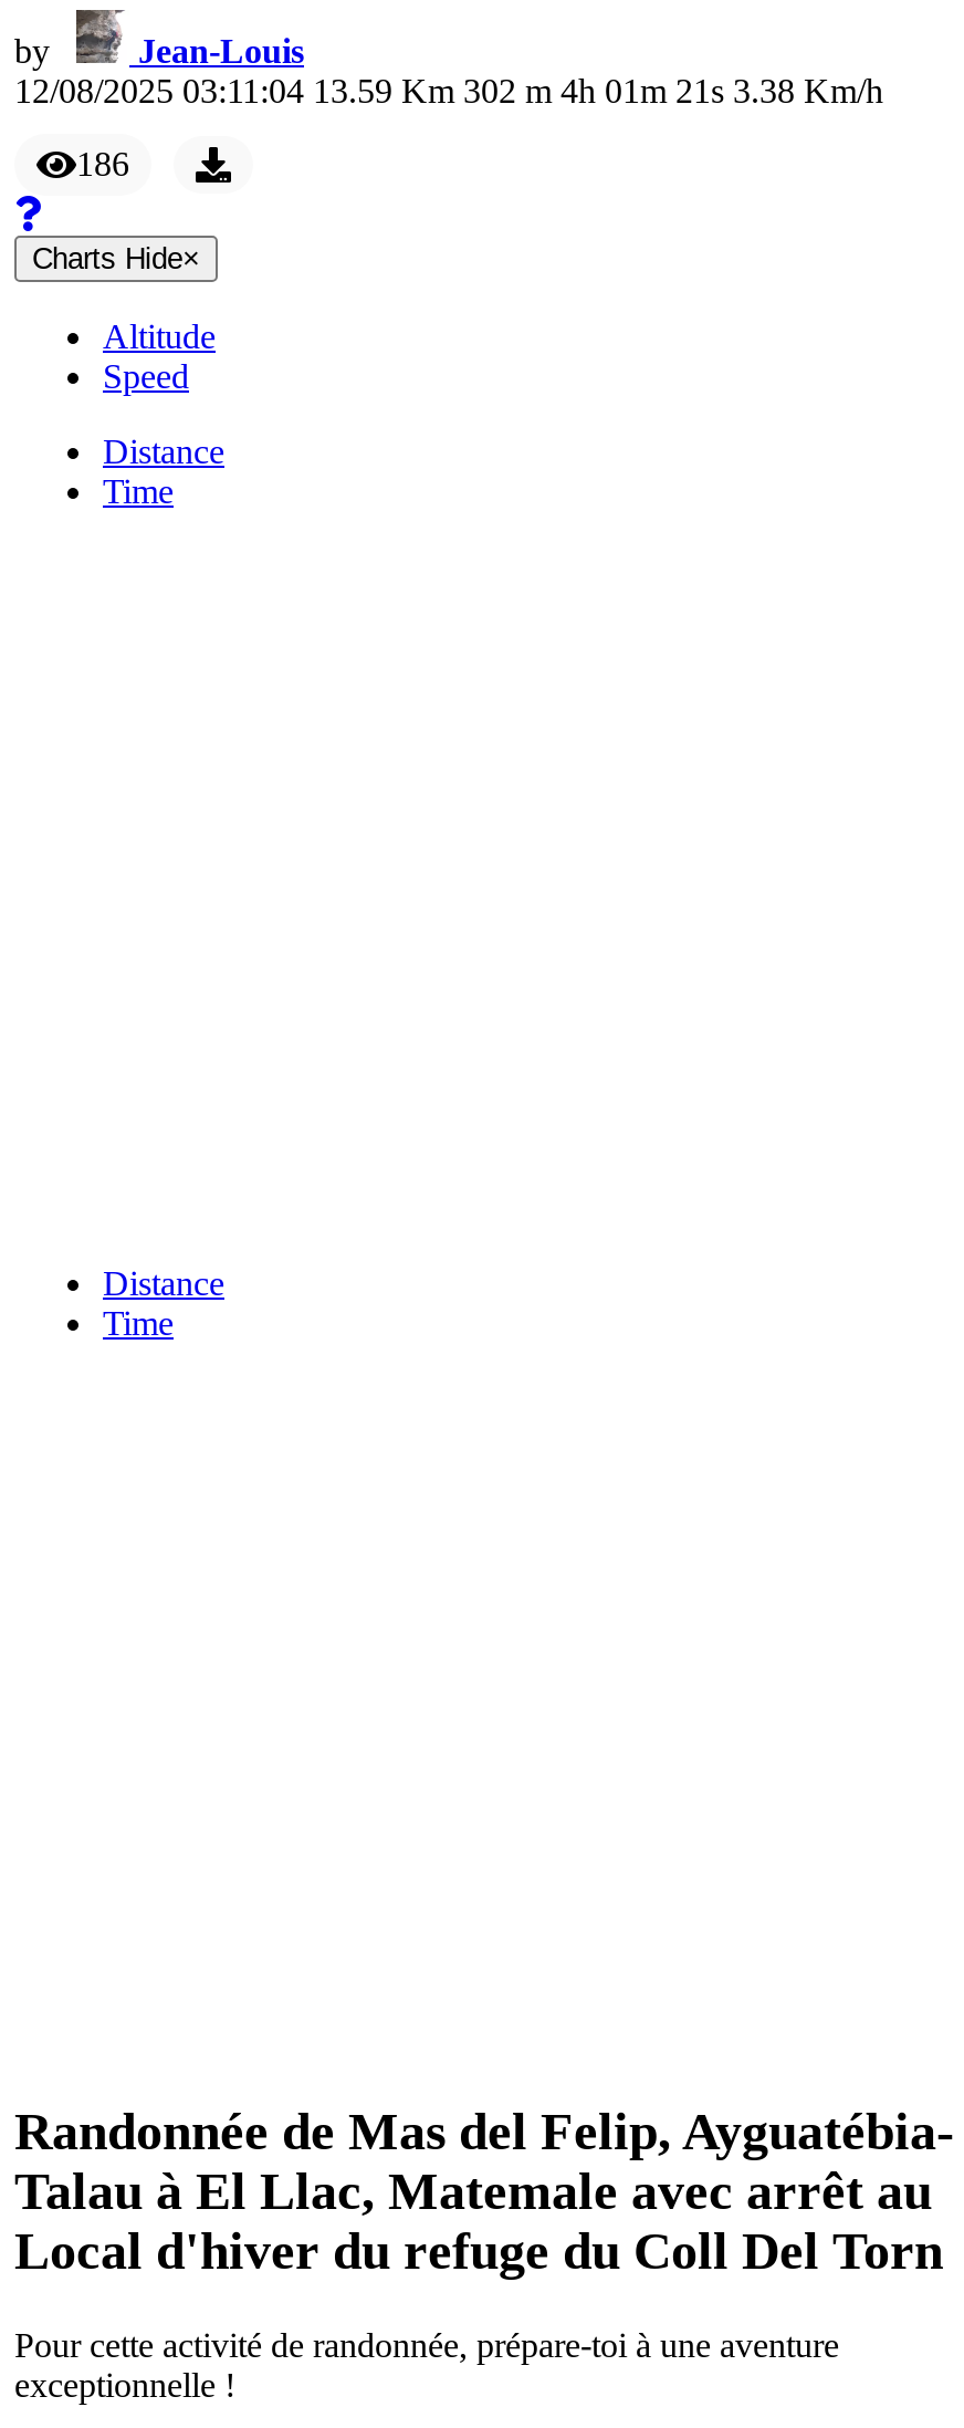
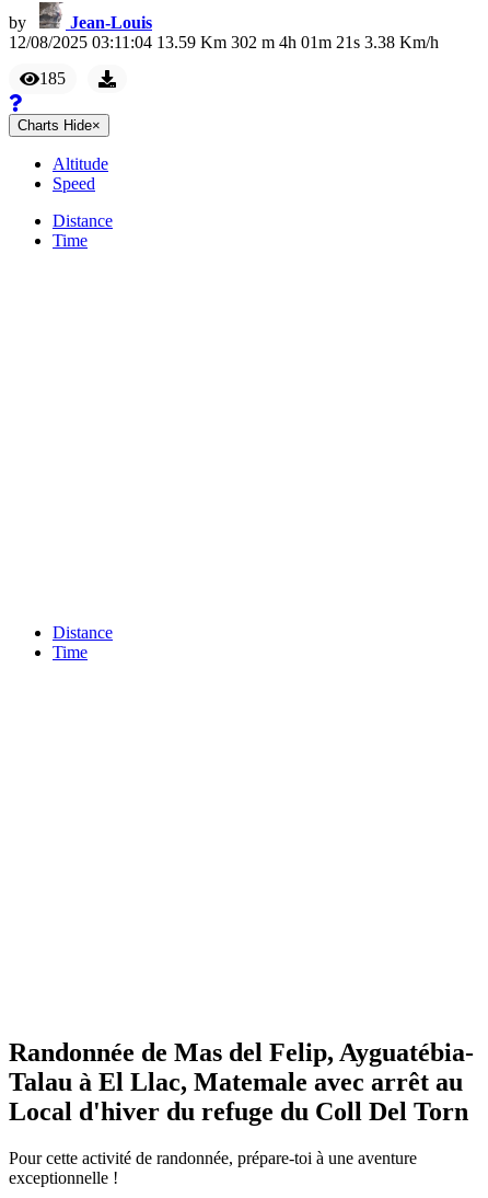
[76,144,129,181] 186 -> [39,68,66,87] 185

